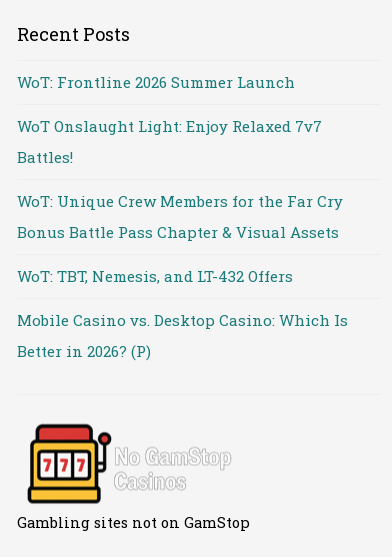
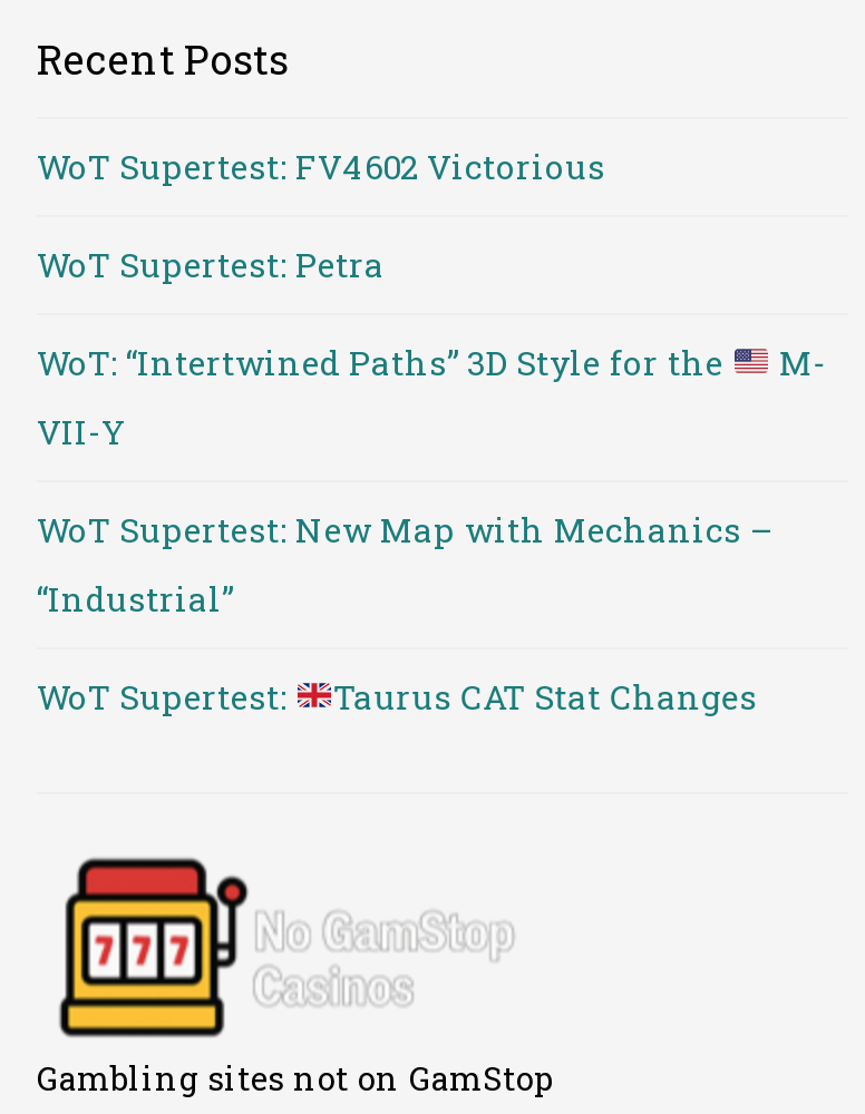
[17,72,348,361] WoT: Frontline 2026 Summer Launch | WoT Onslaught Light: Enjoy Relaxed 7v7 | Battles! | WoT: Unique Crew Members for the Far Cry | Bonus Battle Pass Chapter & Visual Assets | WoT: TBT, Nemesis, and LT-432 Offers | Mobile Casino vs. Desktop Casino: Which Is | Better in 2026? (P) -> [37,143,826,718] WoT Supertest: FV4602 Victorious | WoT Supertest: Petra | WoT: “Intertwined Paths” 3D Style for the | M- | VII-Y | WoT Supertest: New Map with Mechanics – | “Industrial” | WoT Supertest: | Taurus CAT Stat Changes

